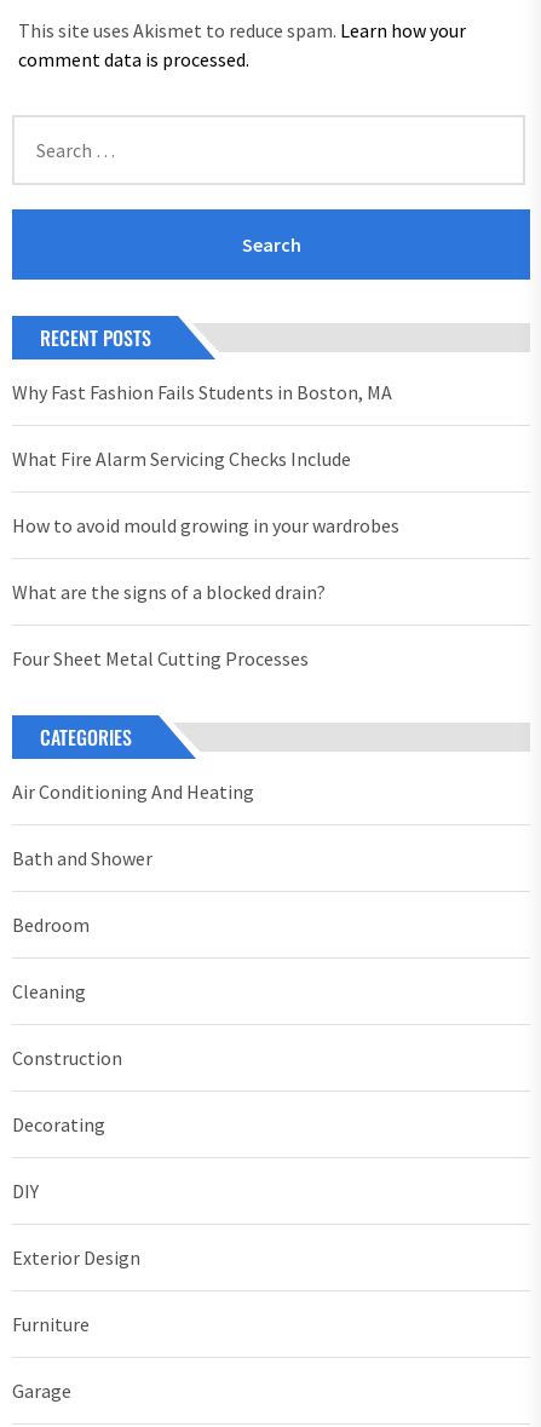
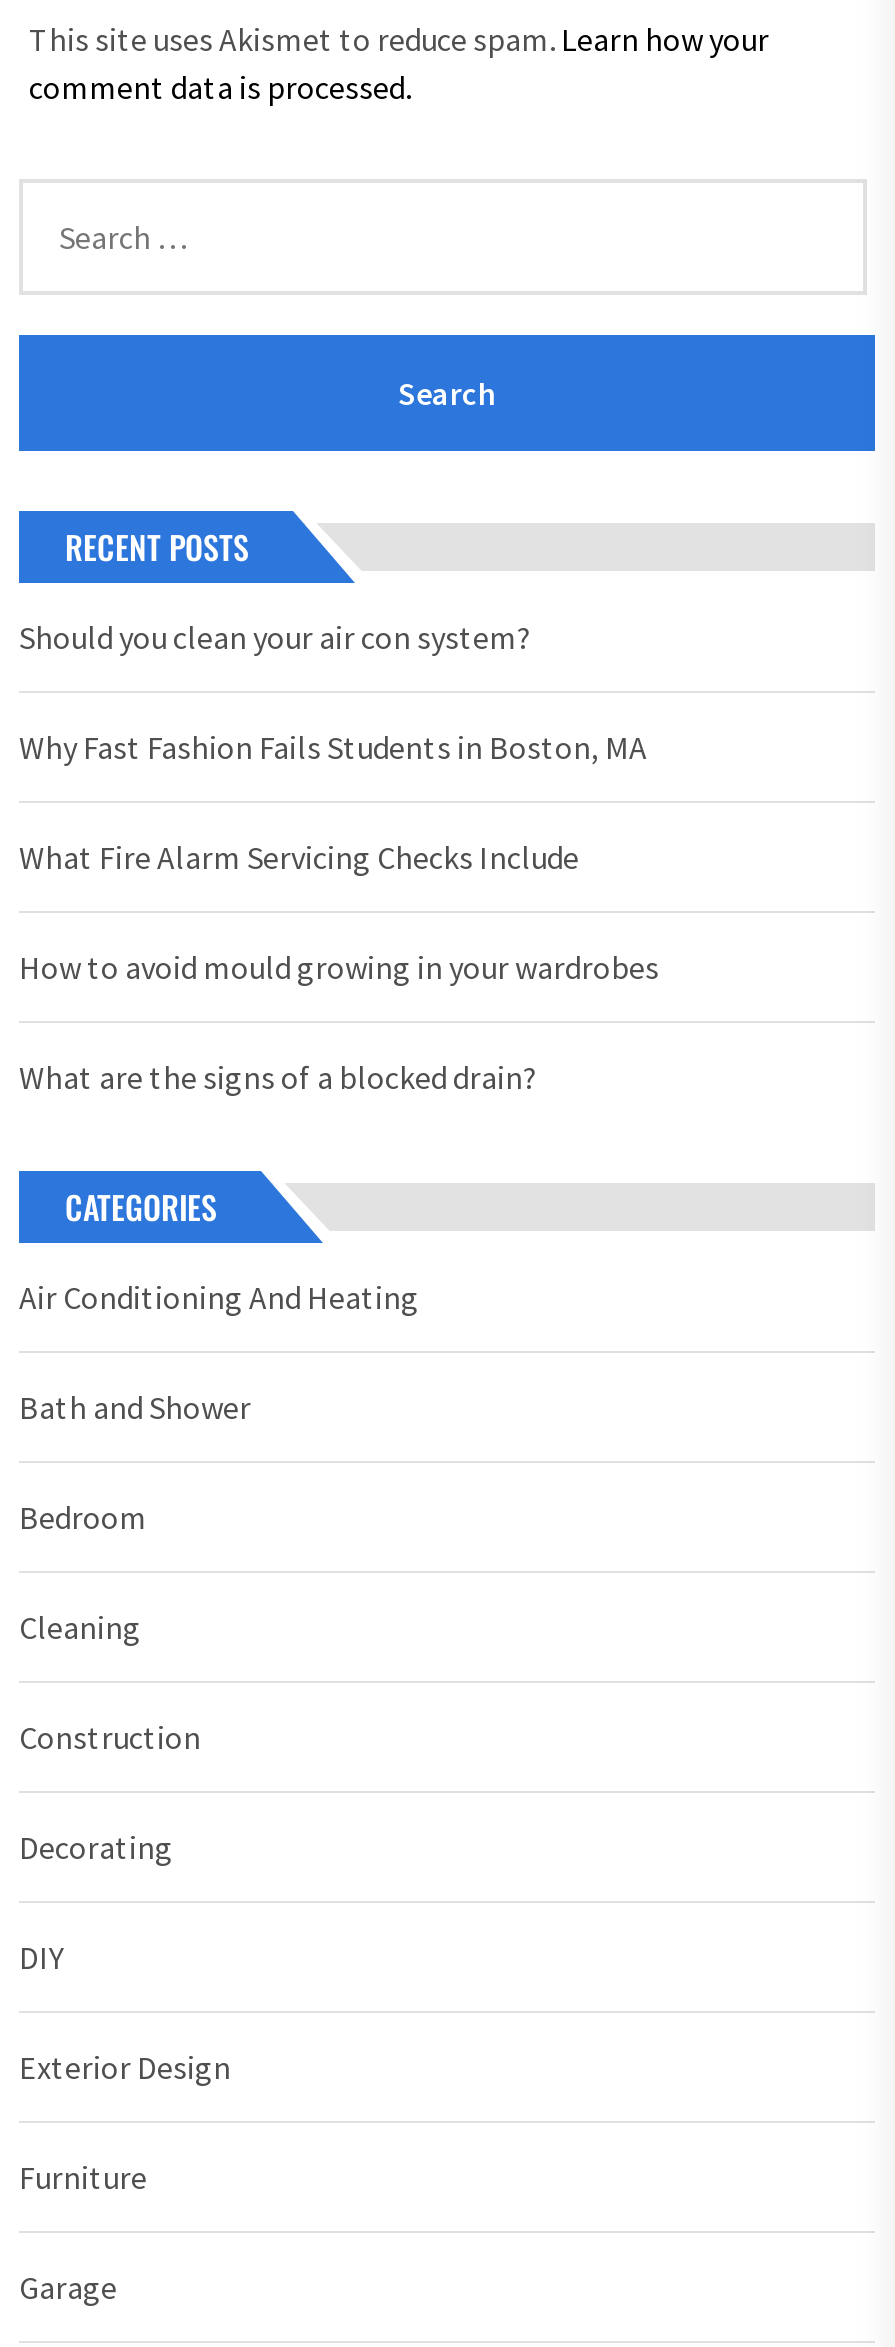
none -> [19,617,531,657] Should you clean your air con system?
moved [12,380,399,604] -> [19,727,659,1097]: Why Fast Fashion Fails Students in Boston, MA | What Fire Alarm Servicing Checks Include | How to avoid mould growing in your wardrobes | What are the signs of a blocked drain?
[12,646,309,671] Four Sheet Metal Cutting Processes -> none

